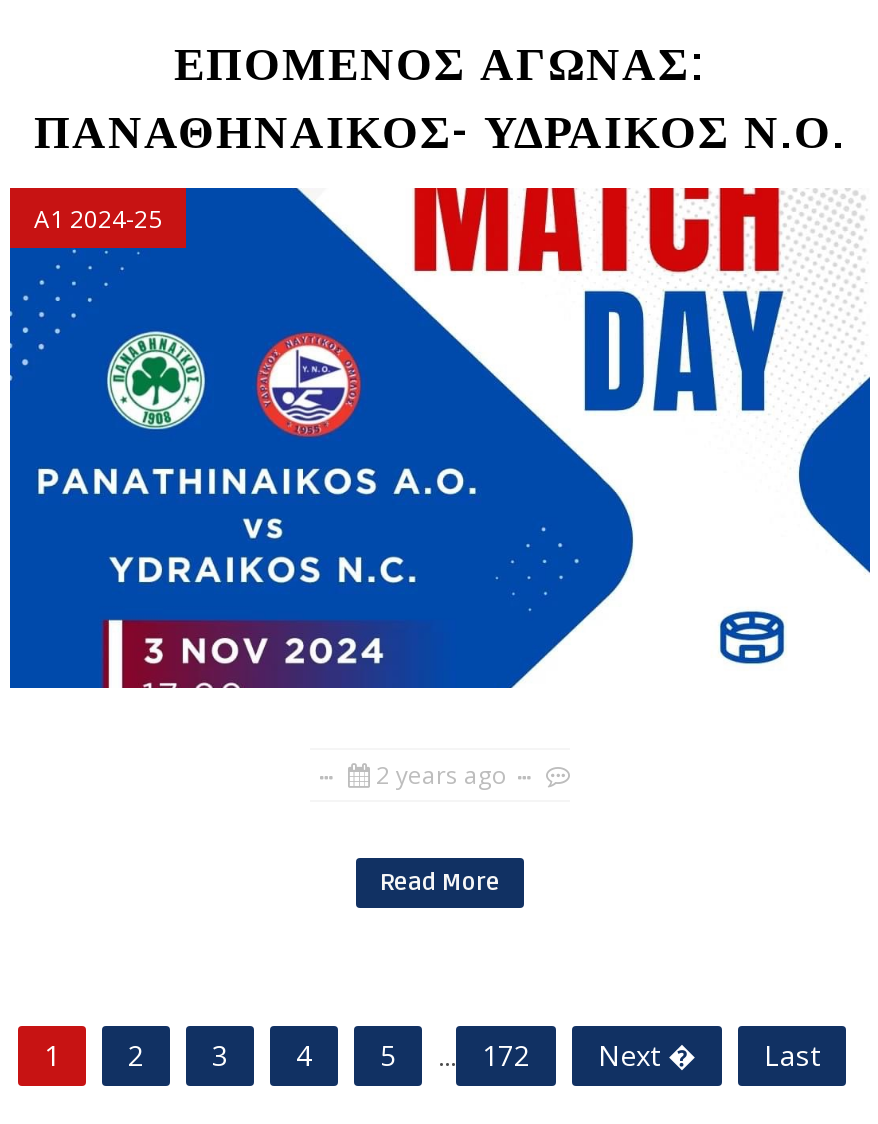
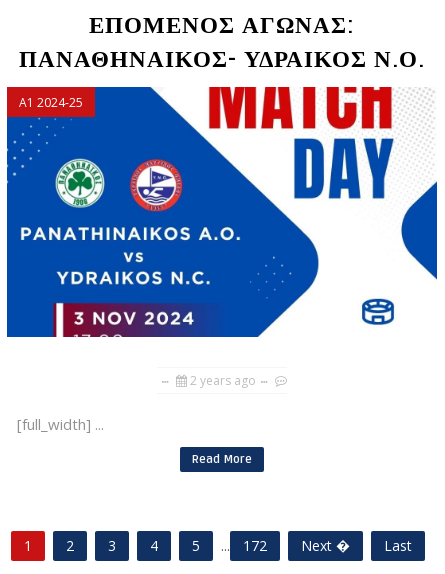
none -> [17,414,104,434] [full_width] ...

